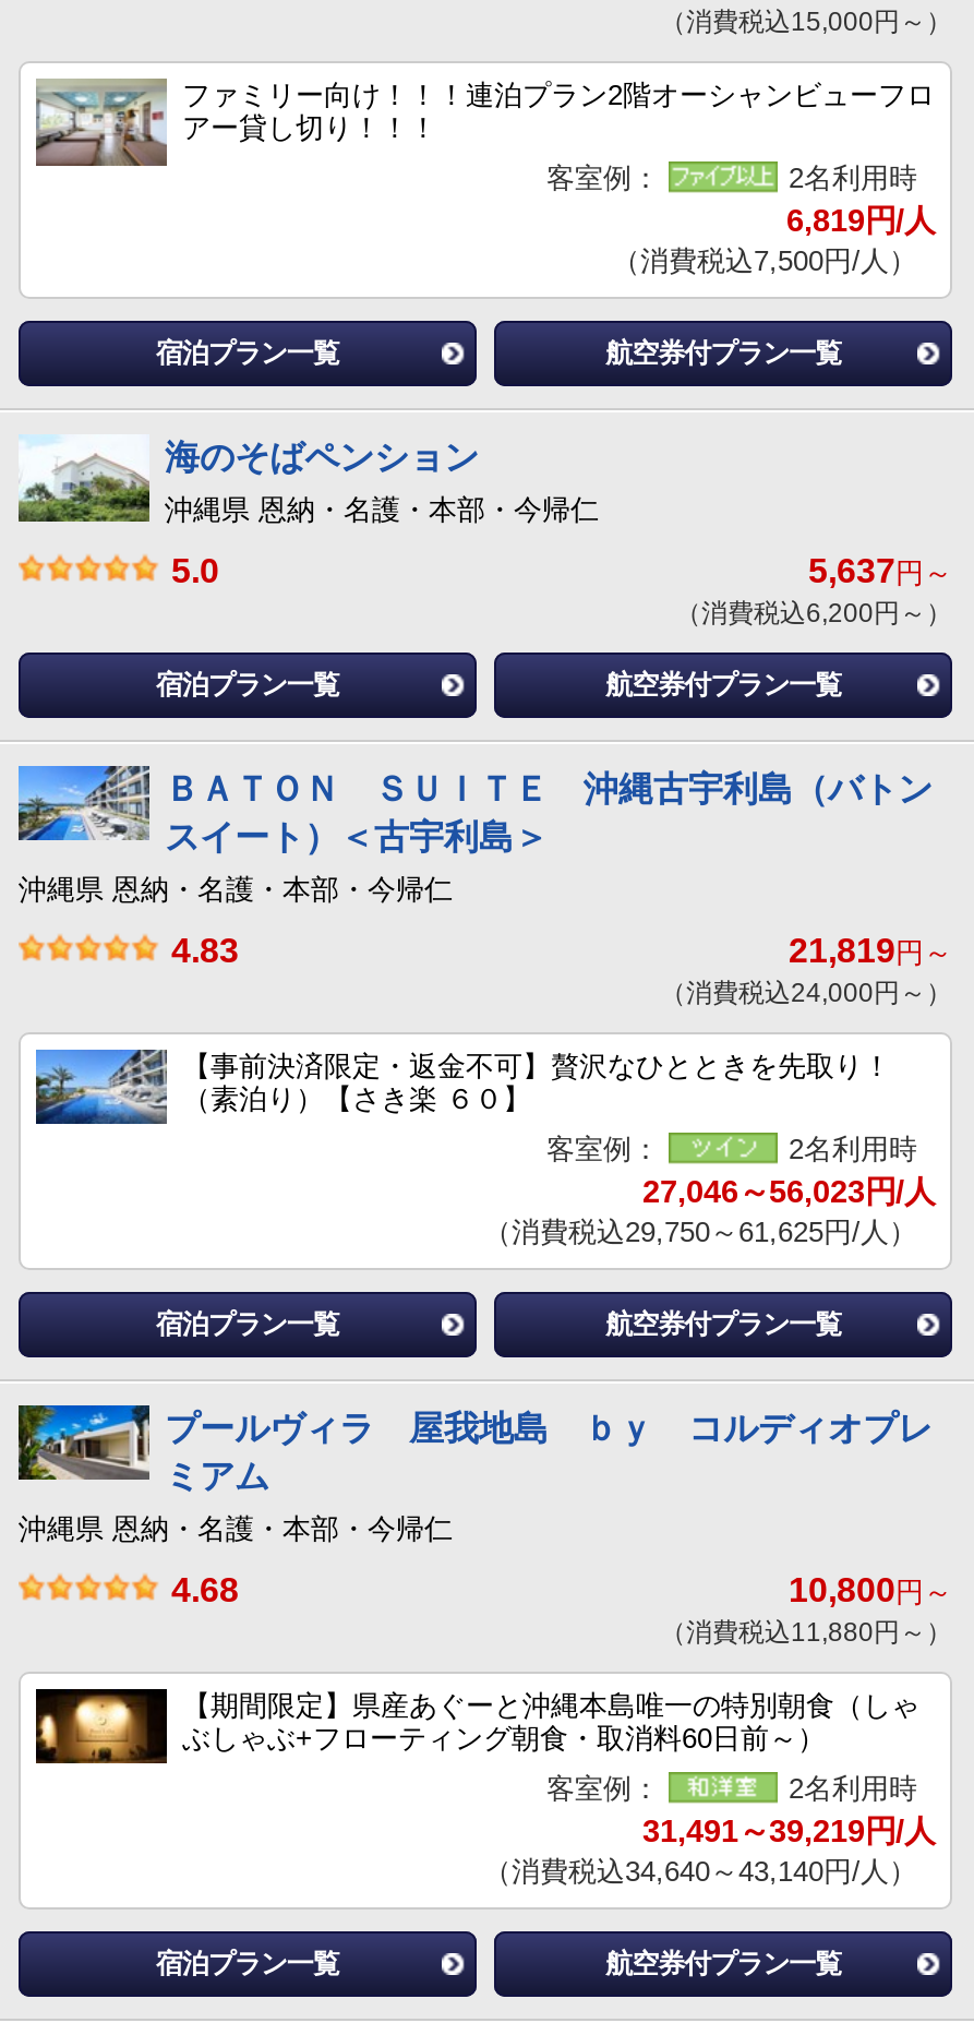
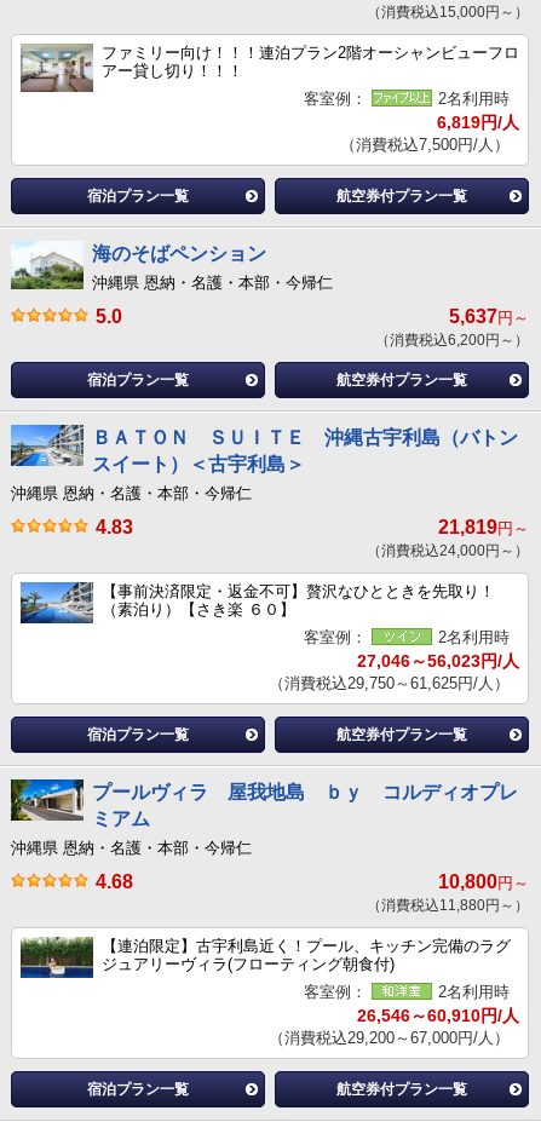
[34,1687,919,1765] [image] | 【期間限定】県産あぐーと沖縄本島唯一の特別朝食（しゃ | ぶしゃぶ+フローティング朝食・取消料60日前～） -> [19,936,511,979] [image] | 【連泊限定】古宇利島近く！プール、キッチン完備のラグ | ジュアリーヴィラ(フローティング朝食付)
[642,1813,935,1848] 31,491～39,219円/人 -> [357,1006,519,1025] 26,546～60,910円/人
[483,1855,917,1888] （消費税込34,640～43,140円/人） -> [269,1029,510,1047] （消費税込29,200～67,000円/人）

